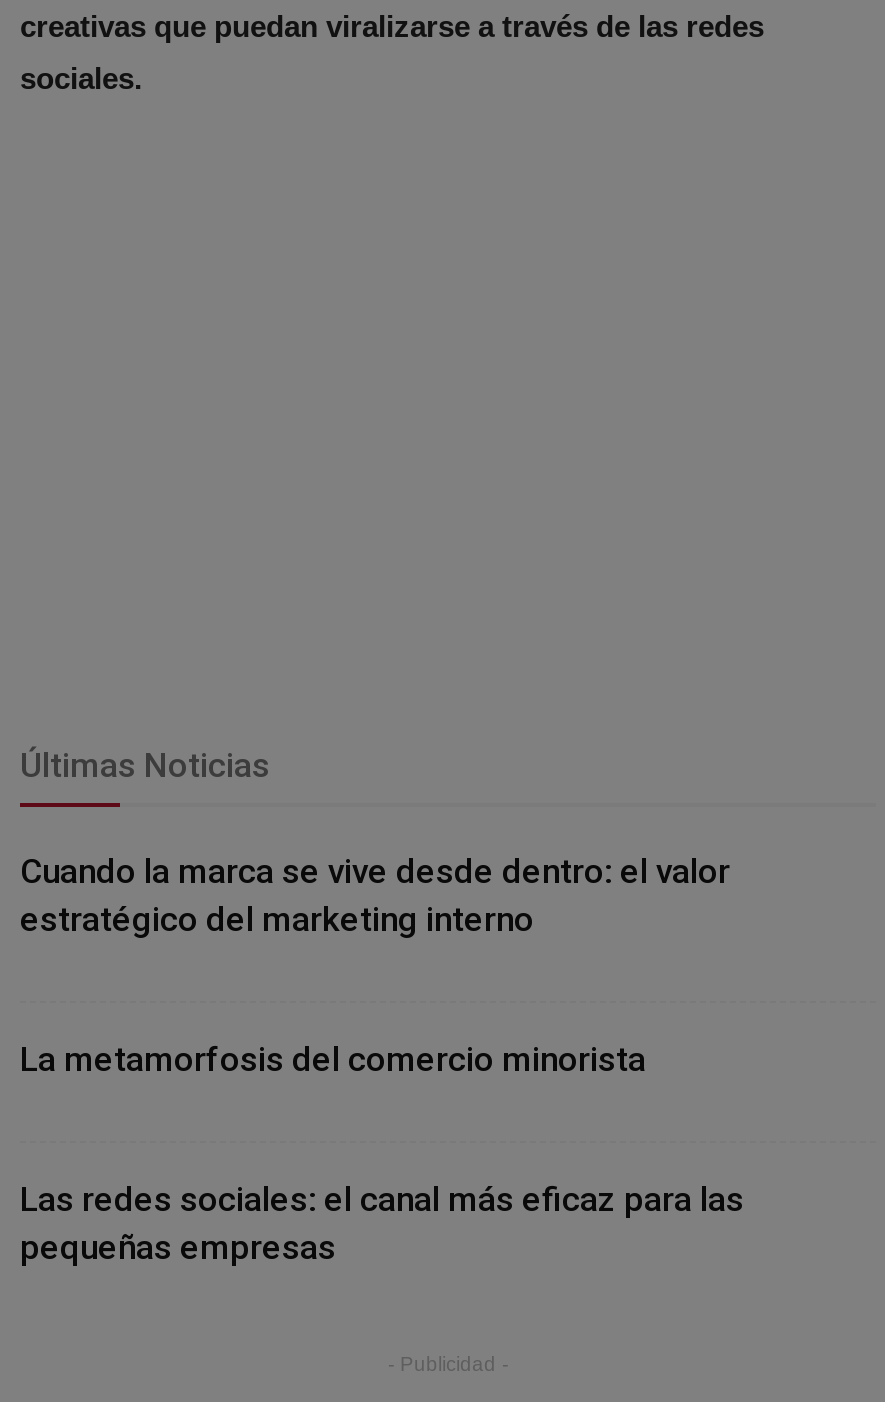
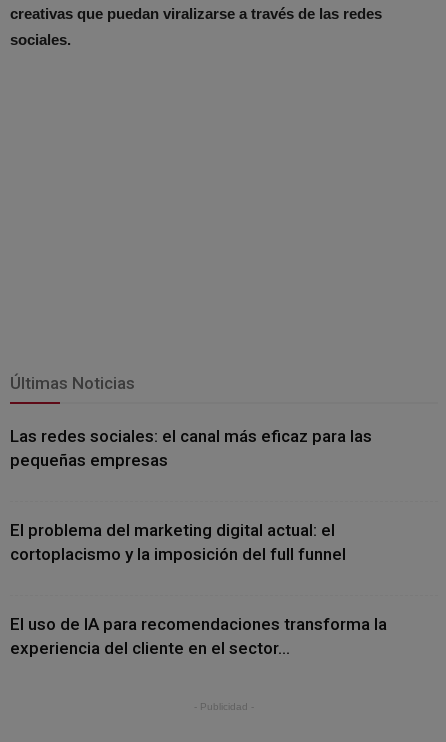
[20,850,730,1078] Cuando la marca se vive desde dentro: el valor | estratégico del marketing interno | La metamorfosis del comercio minorista -> none
moved [20,1178,744,1266] -> [10,426,372,470]: Las redes sociales: el canal más eficaz para las | pequeñas empresas
none -> [10,520,387,658] El problema del marketing digital actual: el | cortoplacismo y la imposición del full funnel | El uso de IA para recomendaciones transforma la | experiencia del cliente en el sector...

